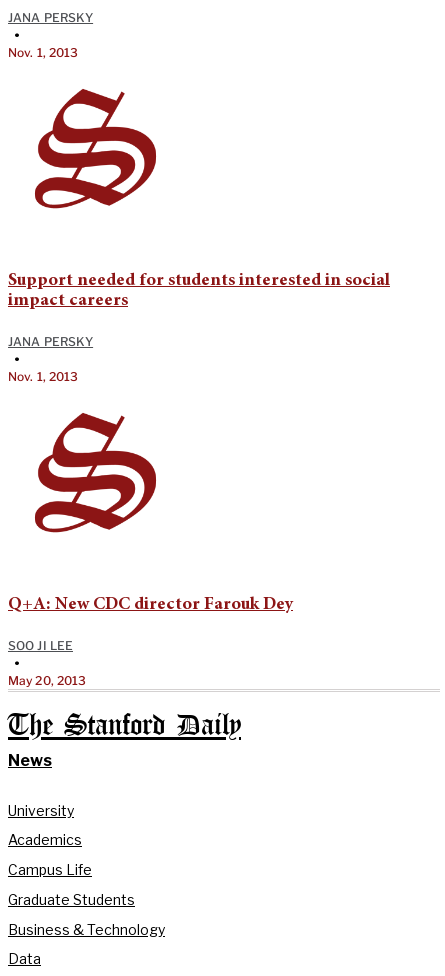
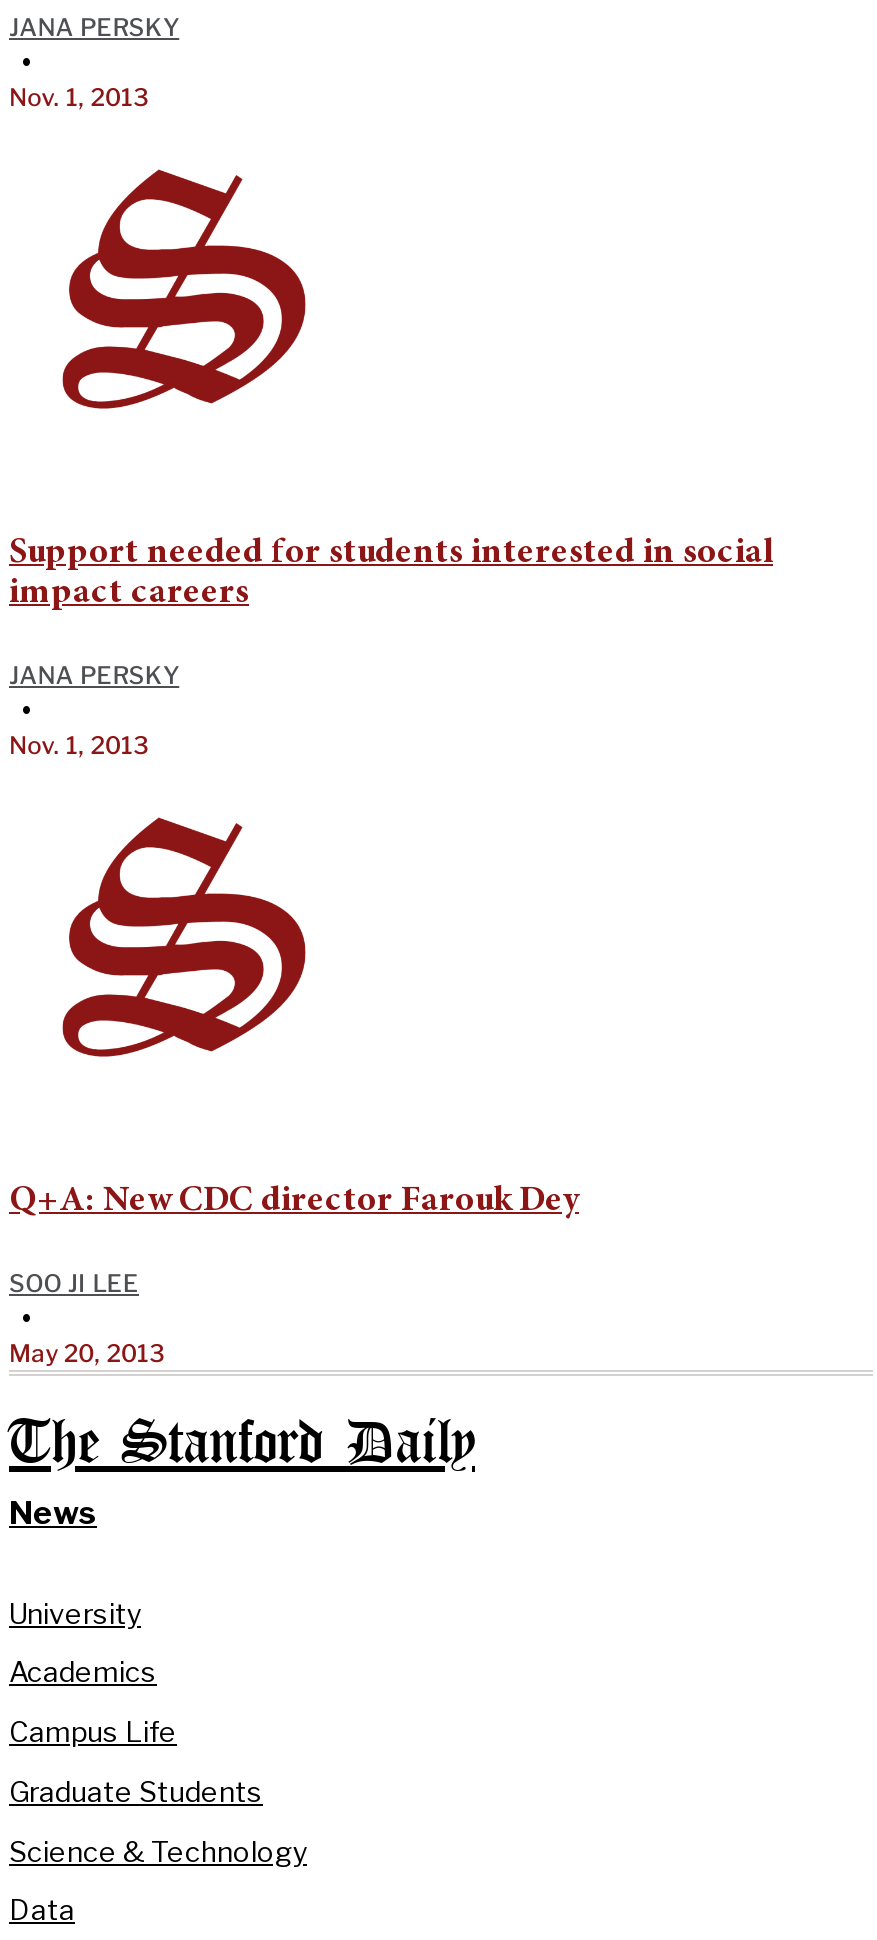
[8,921,165,938] Business & Technology -> [9,1833,307,1867] Science & Technology

